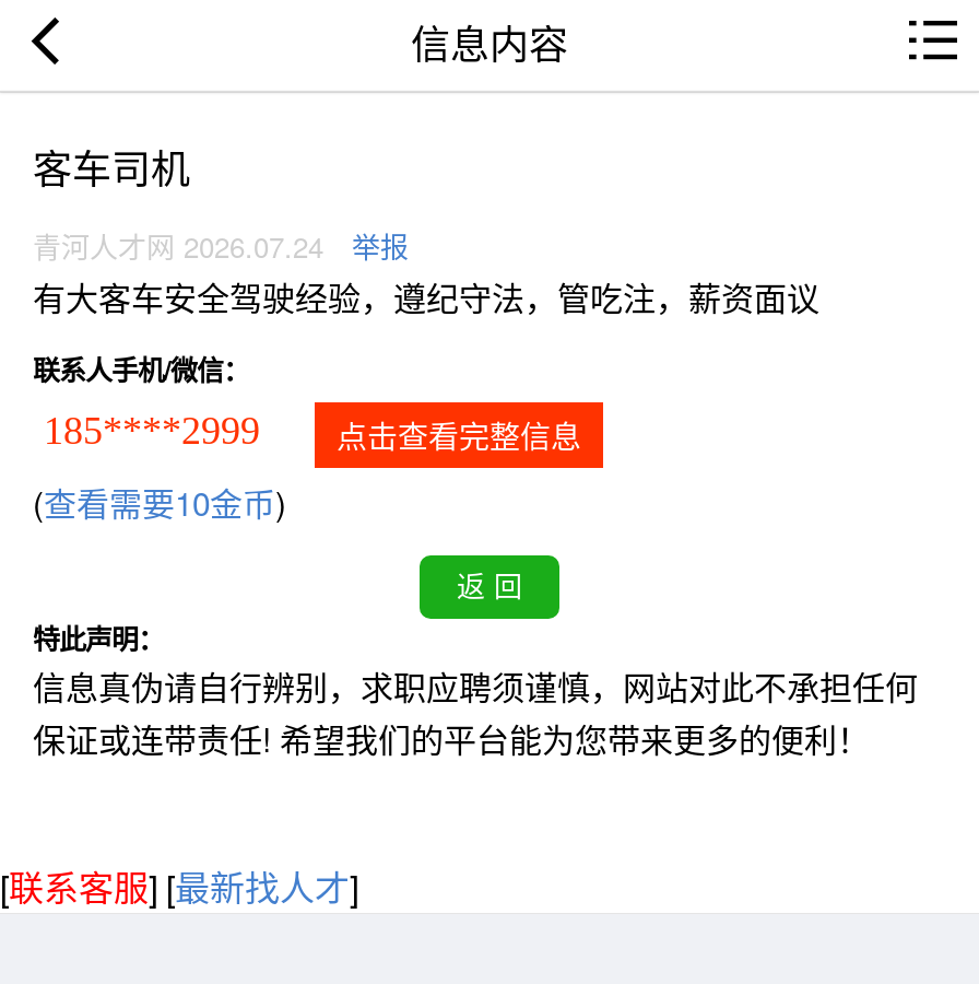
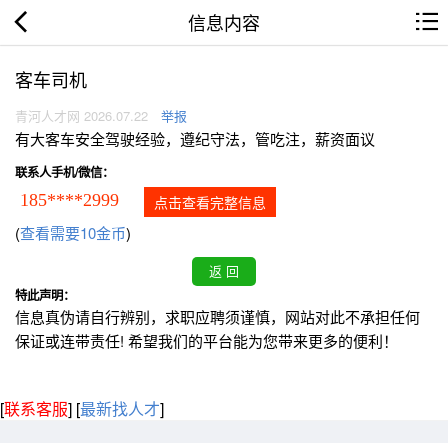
[33,226,409,267] 青河人才网 2026.07.24 举报 -> [15,106,187,125] 青河人才网 2026.07.22 举报

